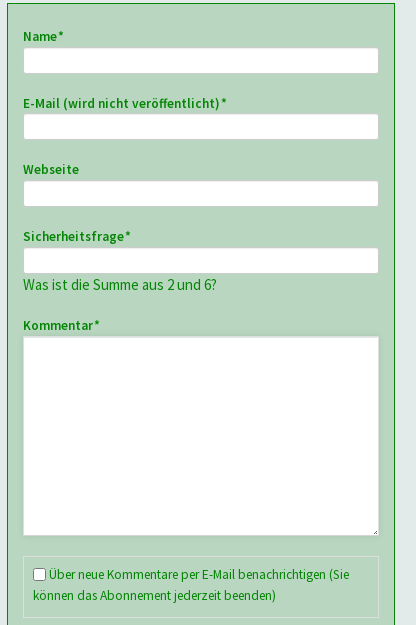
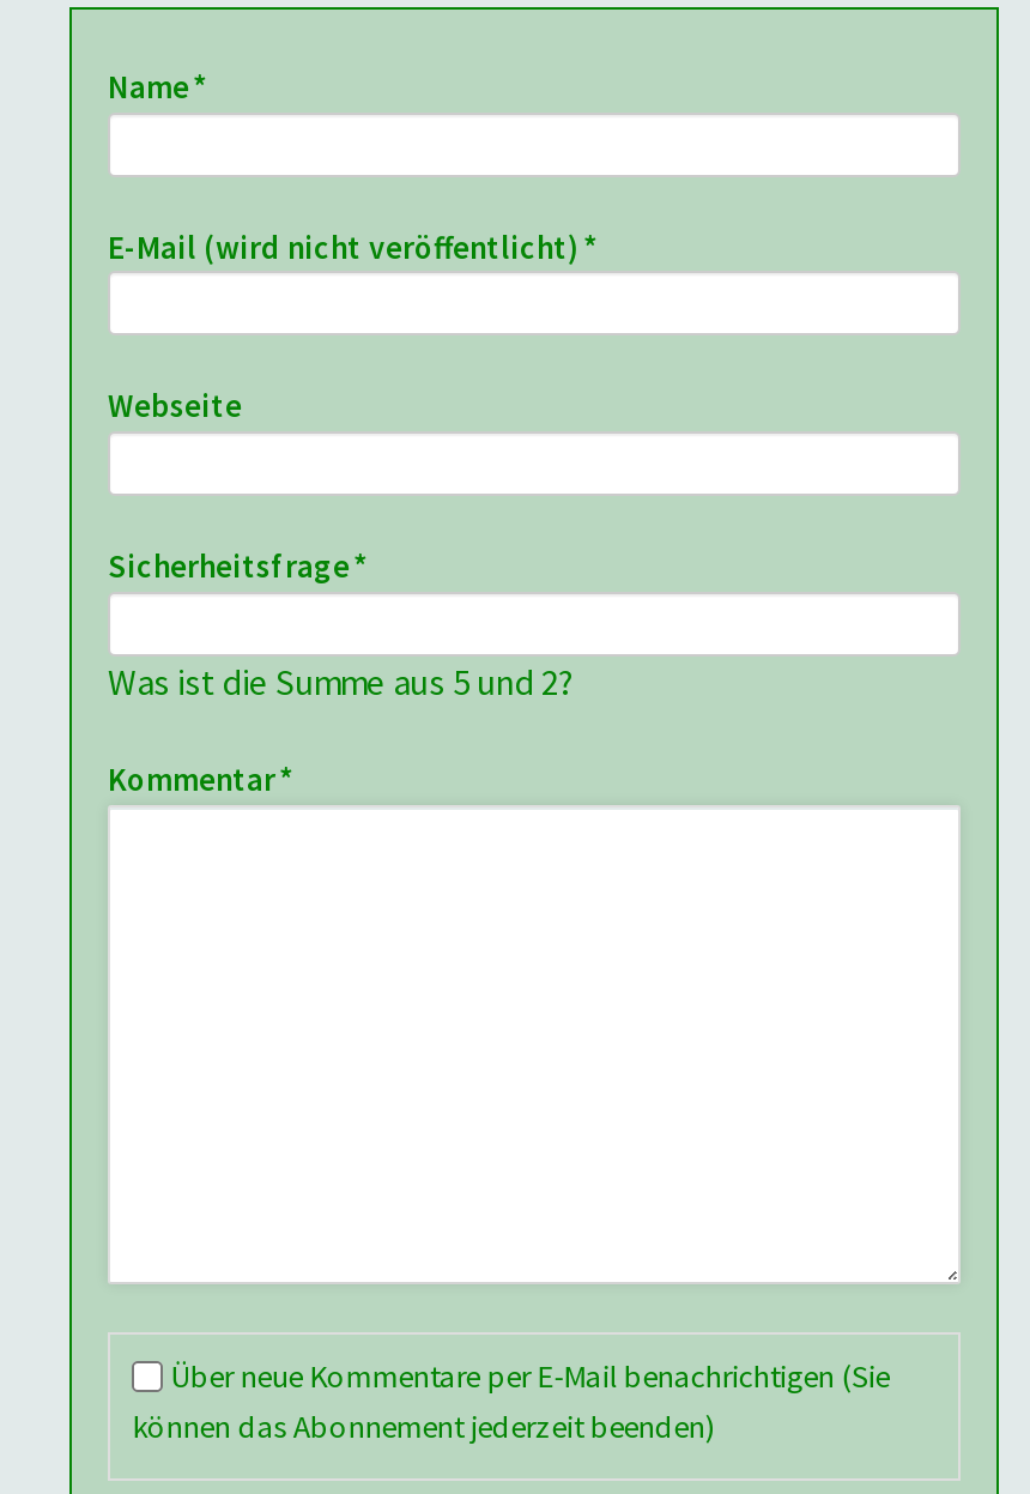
[23,275,217,294] Was ist die Summe aus 2 und 6? -> [108,659,572,704] Was ist die Summe aus 5 und 2?

